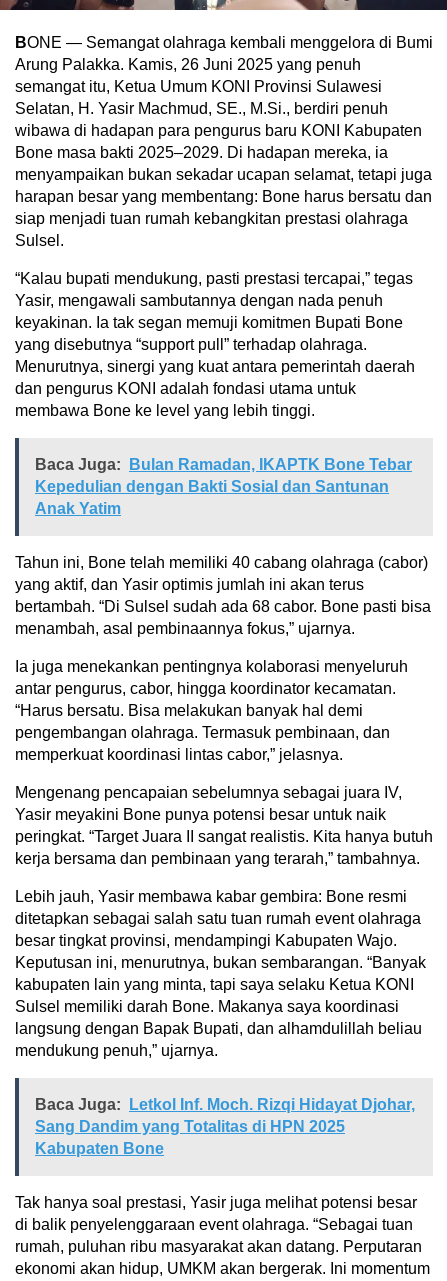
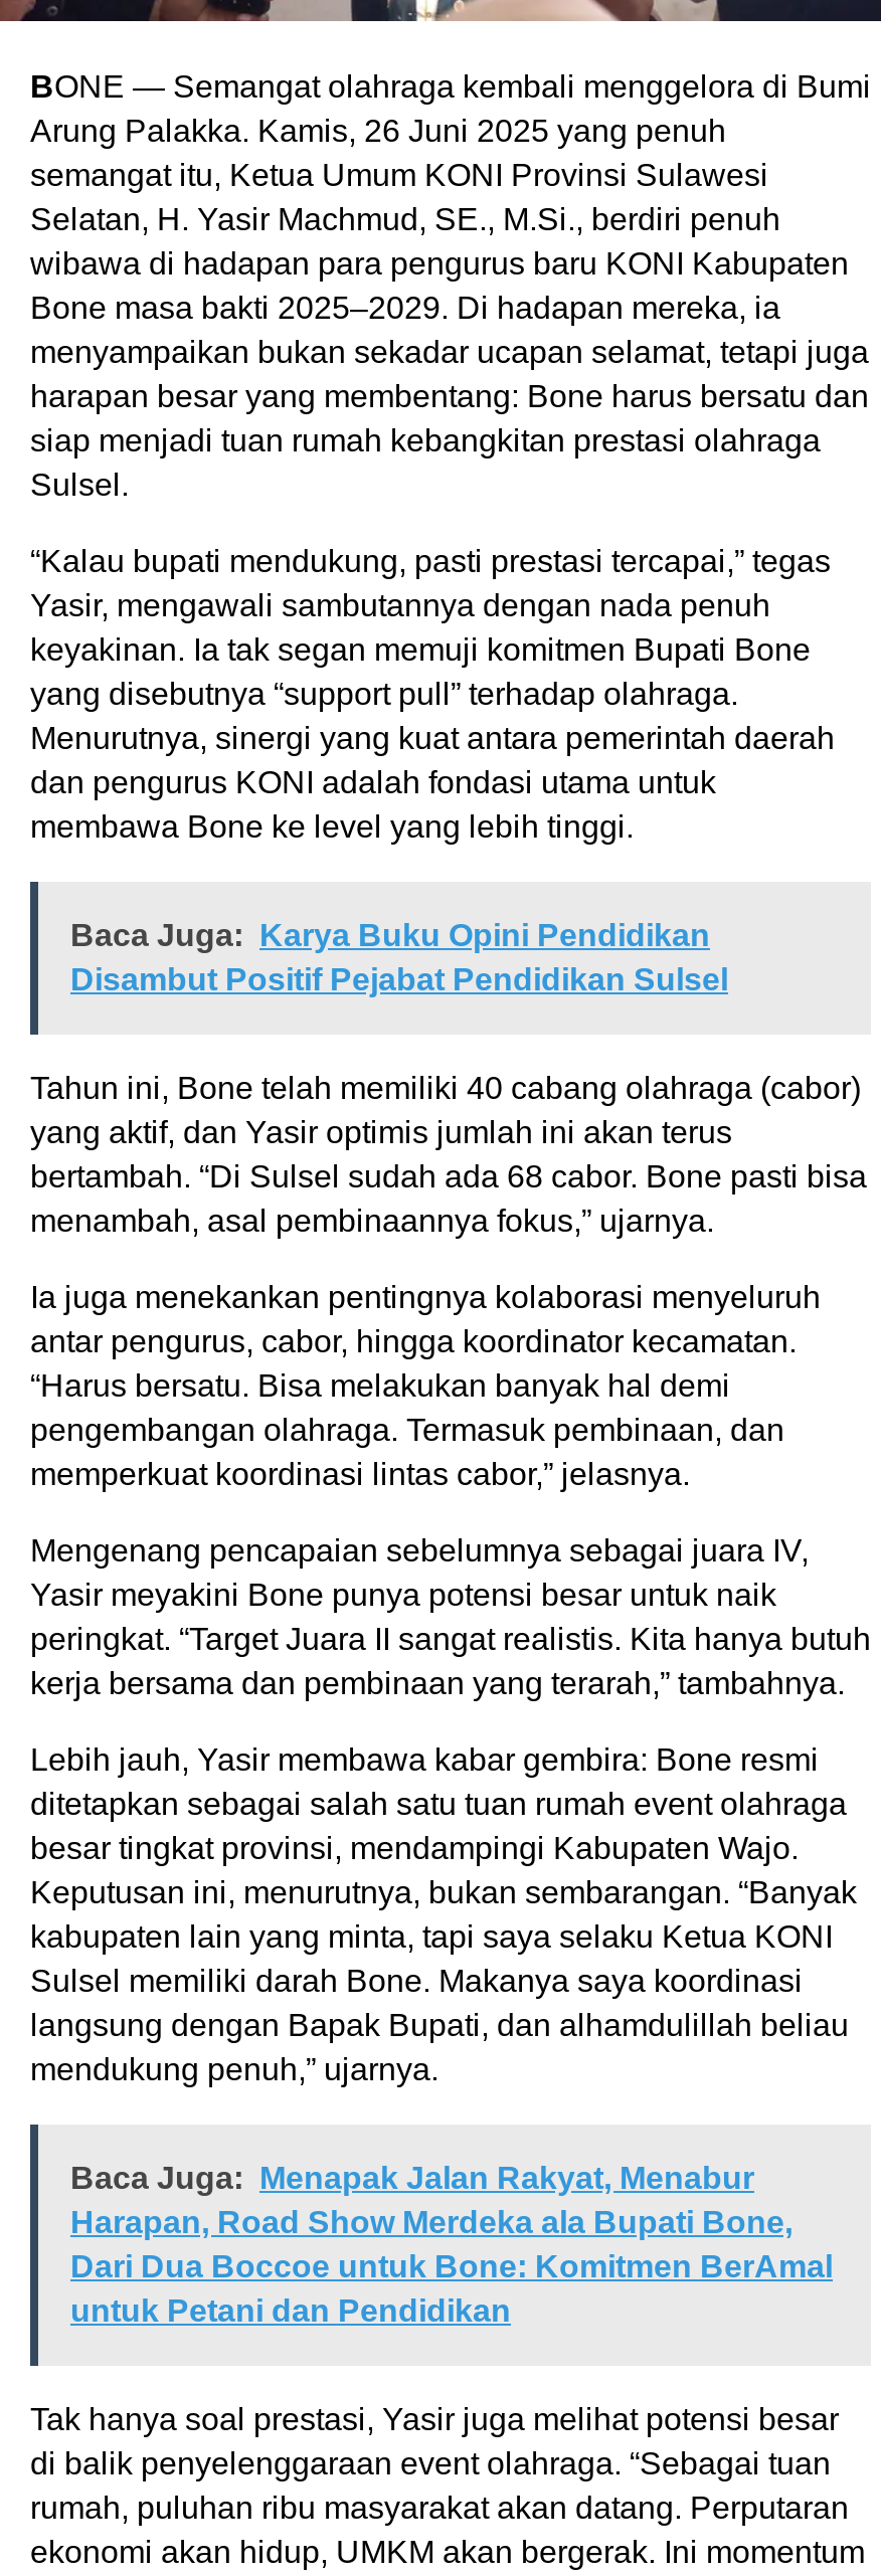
[35,456,412,517] Baca Juga: Bulan Ramadan, IKAPTK Bone Tebar | Kepedulian dengan Bakti Sosial dan Santunan | Anak Yatim -> [70,918,728,996] Baca Juga: Karya Buku Opini Pendidikan | Disambut Positif Pejabat Pendidikan Sulsel
moved [15,554,433,1059] -> [30,1071,871,2086]: Tahun ini, Bone telah memiliki 40 cabang olahraga (cabor) | yang aktif, dan Yasir optimis jumlah ini akan terus | bertambah. “Di Sulsel sudah ada 68 cabor. Bone pasti bisa | ... | langsung dengan Bapak Bupati, dan alhamdulillah beliau | mendukung penuh,” ujarnya.
[35,1096,415,1157] Baca Juga: Letkol Inf. Moch. Rizqi Hidayat Djohar, | Sang Dandim yang Totalitas di HPN 2025 | Kabupaten Bone -> [70,2161,833,2328] Baca Juga: Menapak Jalan Rakyat, Menabur | Harapan, Road Show Merdeka ala Bupati Bone, | Dari Dua Boccoe untuk Bone: Komitmen BerAmal | untuk Petani dan Pendidikan

